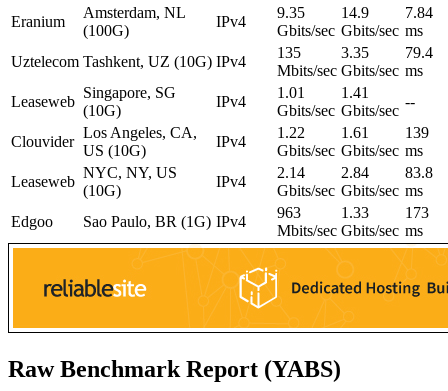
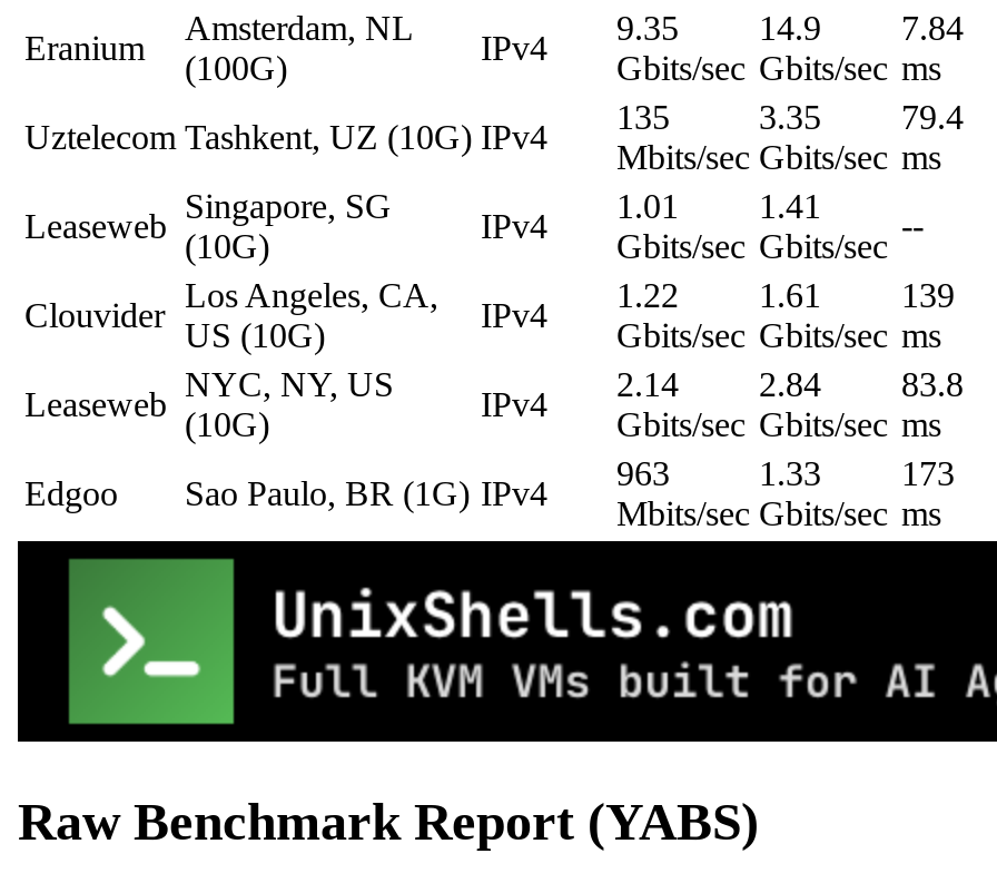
[8,243,445,333] [image] -> [18,541,990,742] [image]

